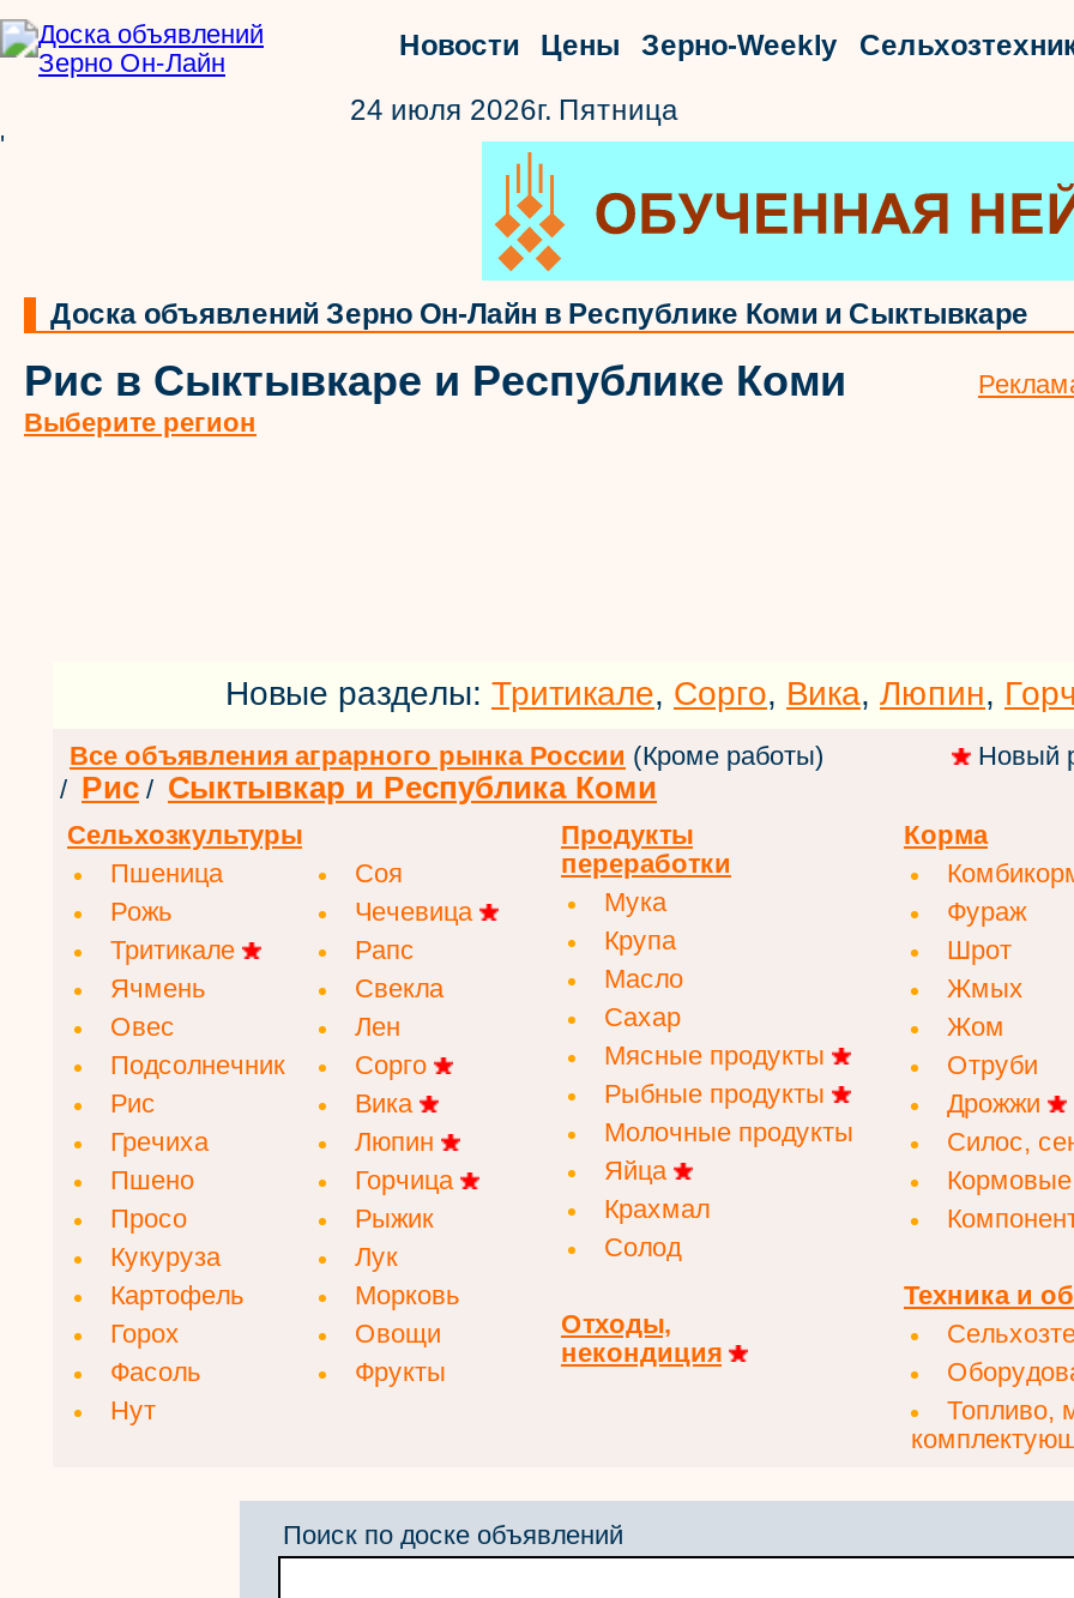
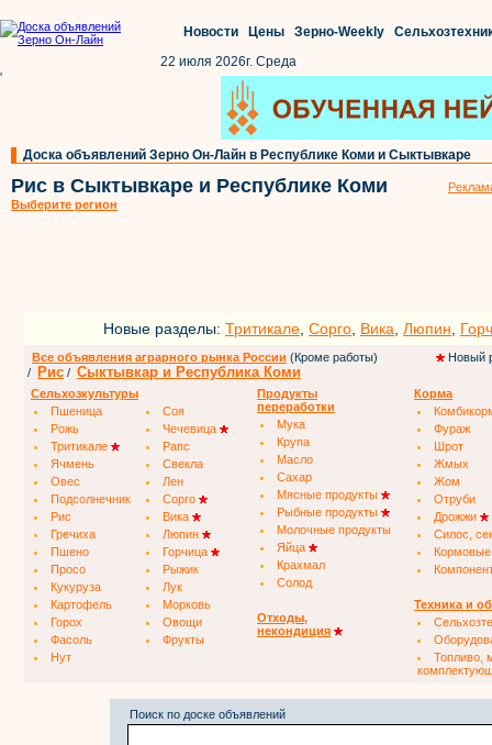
[350,94,678,127] 24 июля 2026г. Пятница -> [160,54,297,69] 22 июля 2026г. Среда

